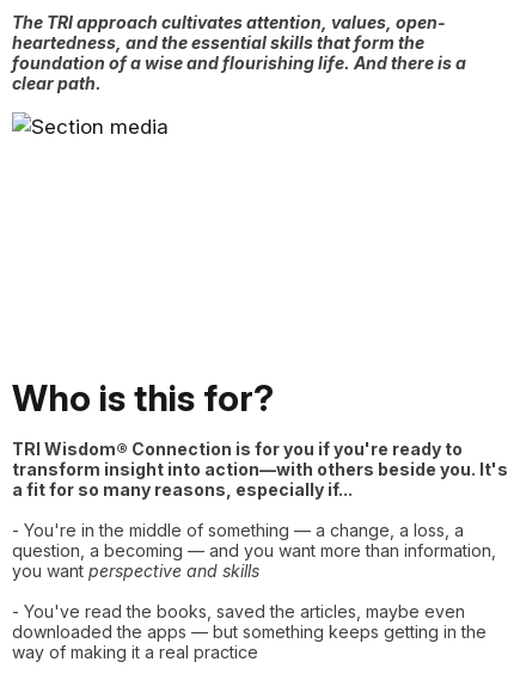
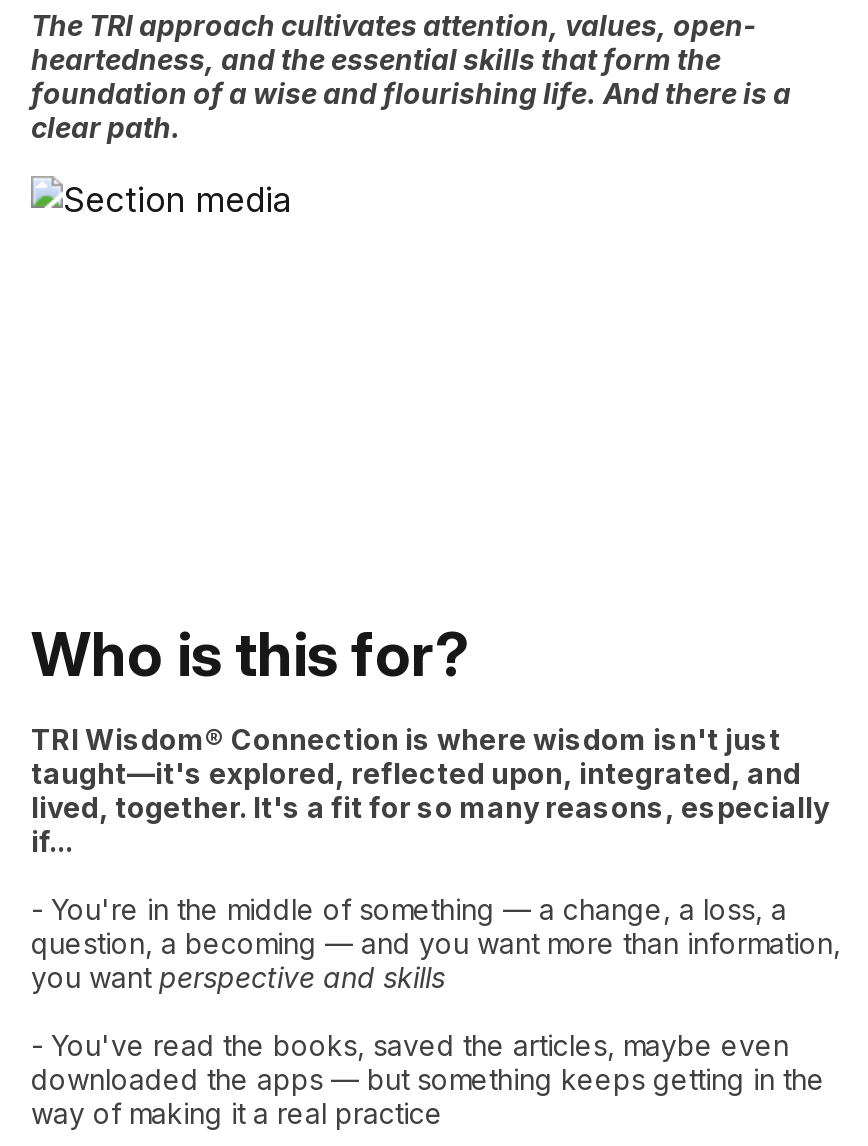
[12,438,508,499] TRI Wisdom® Connection is for you if you're ready to | transform insight into action—with others beside you. It's | a fit for so many reasons, especially if... -> [31,722,829,858] TRI Wisdom® Connection is where wisdom isn't just | taught—it's explored, reflected upon, integrated, and | lived, together. It's a fit for so many reasons, especially | if...

